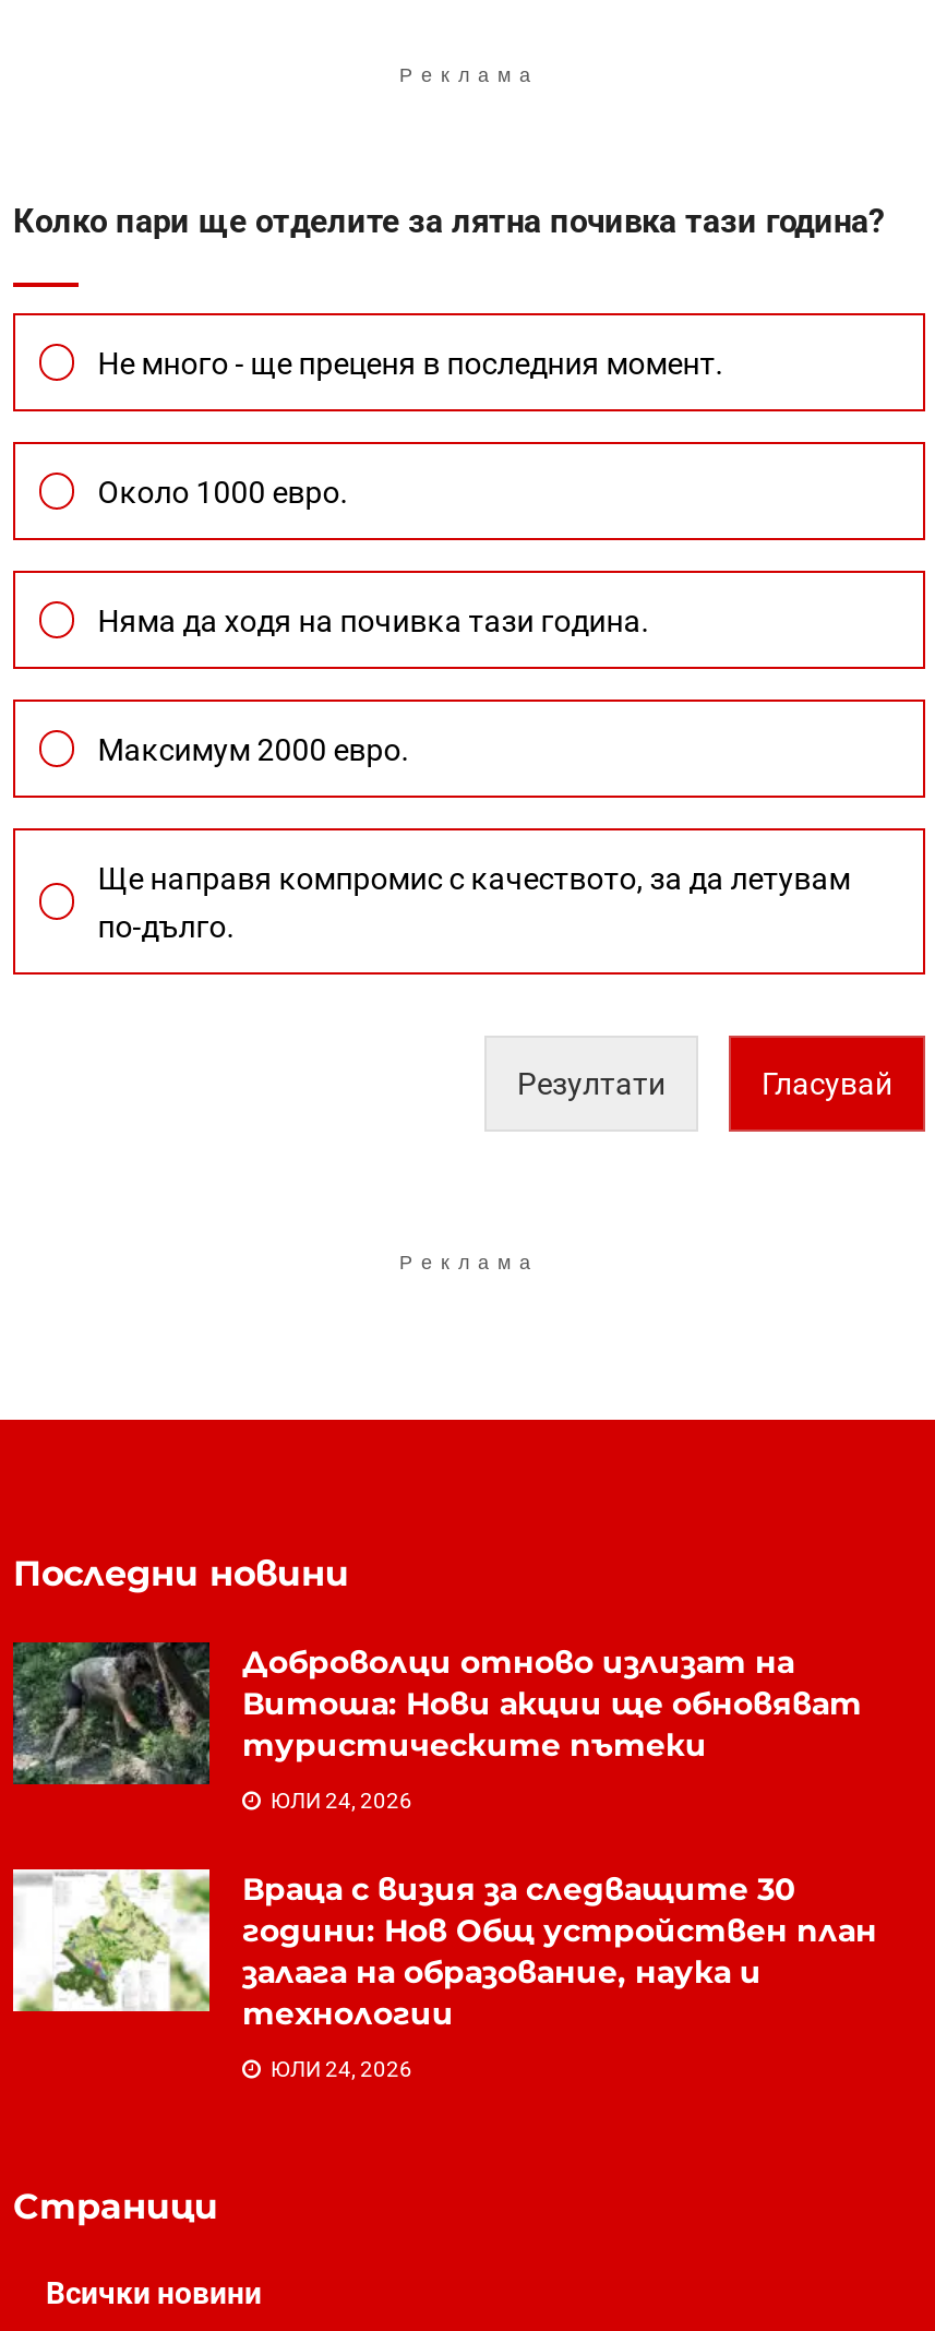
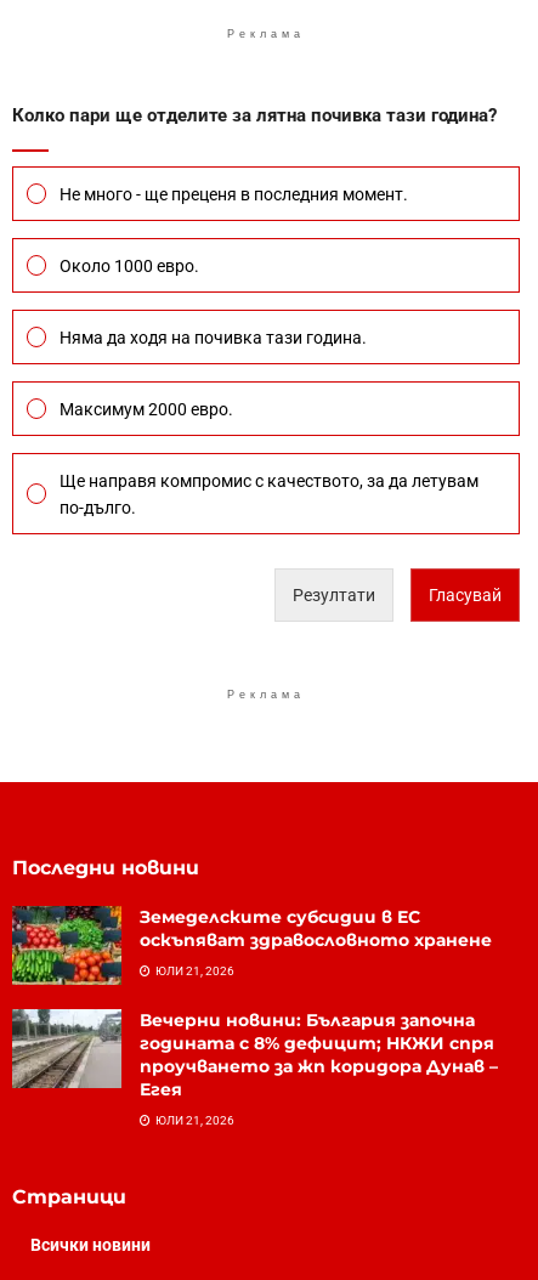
[11,1640,862,1786] [image] | Доброволци отново излизат на | Витоша: Нови акции ще обновяват | туристическите пътеки -> [11,905,492,986] [image] | Земеделските субсидии в ЕС | оскъпяват здравословното хранене
[266,1790,412,1814] ЮЛИ 24, 2026 -> [153,965,234,978] ЮЛИ 21, 2026
[11,1867,877,2034] [image] | Враца с визия за следващите 30 | години: Нов Общ устройствен план | залага на образование, наука и | технологии -> [11,1008,498,1101] [image] | Вечерни новини: България започна | годината с 8% дефицит; НКЖИ спря | проучването за жп коридора Дунав – | Егея
[266,2058,412,2082] ЮЛИ 24, 2026 -> [153,1114,234,1127] ЮЛИ 21, 2026

